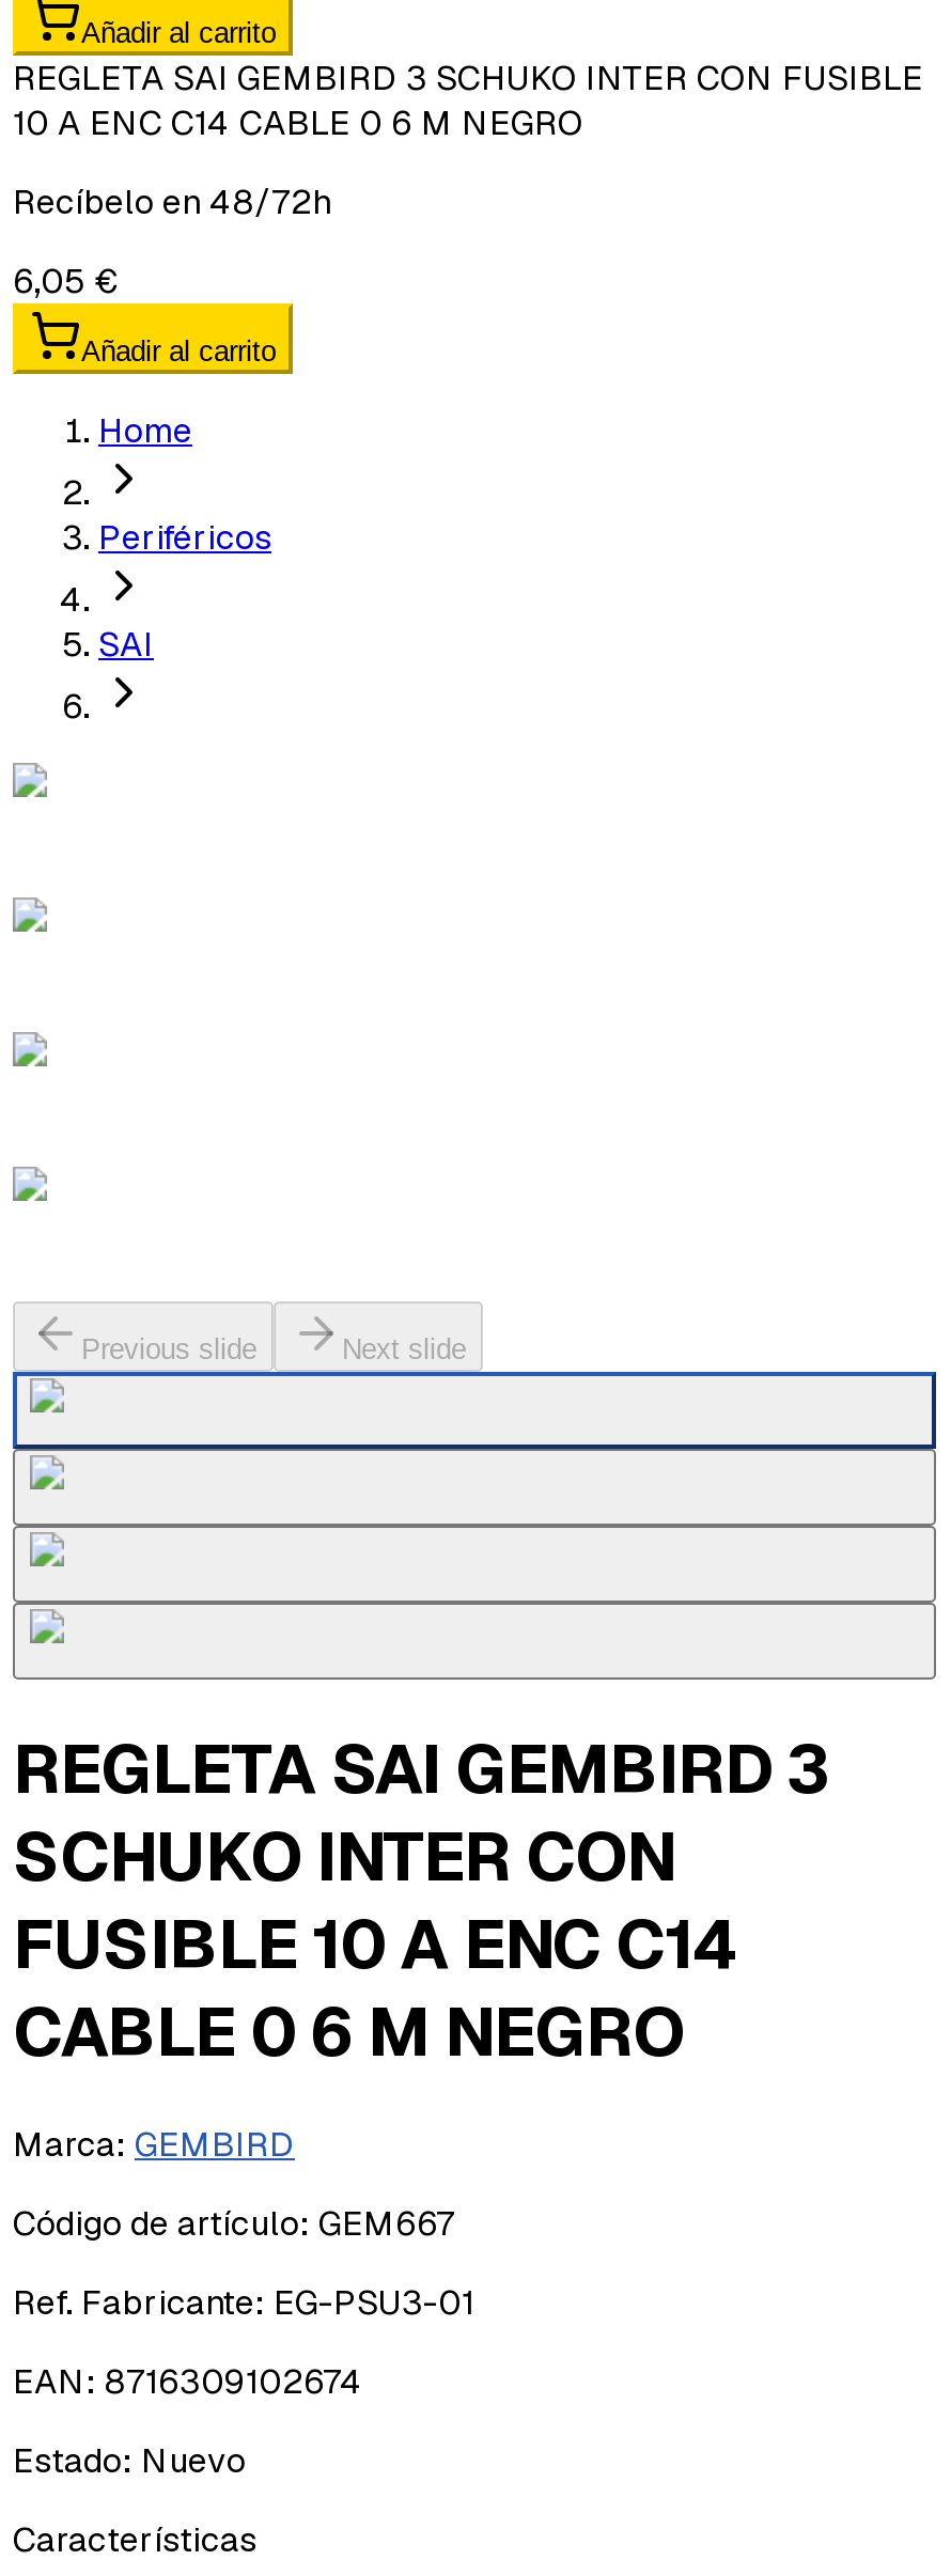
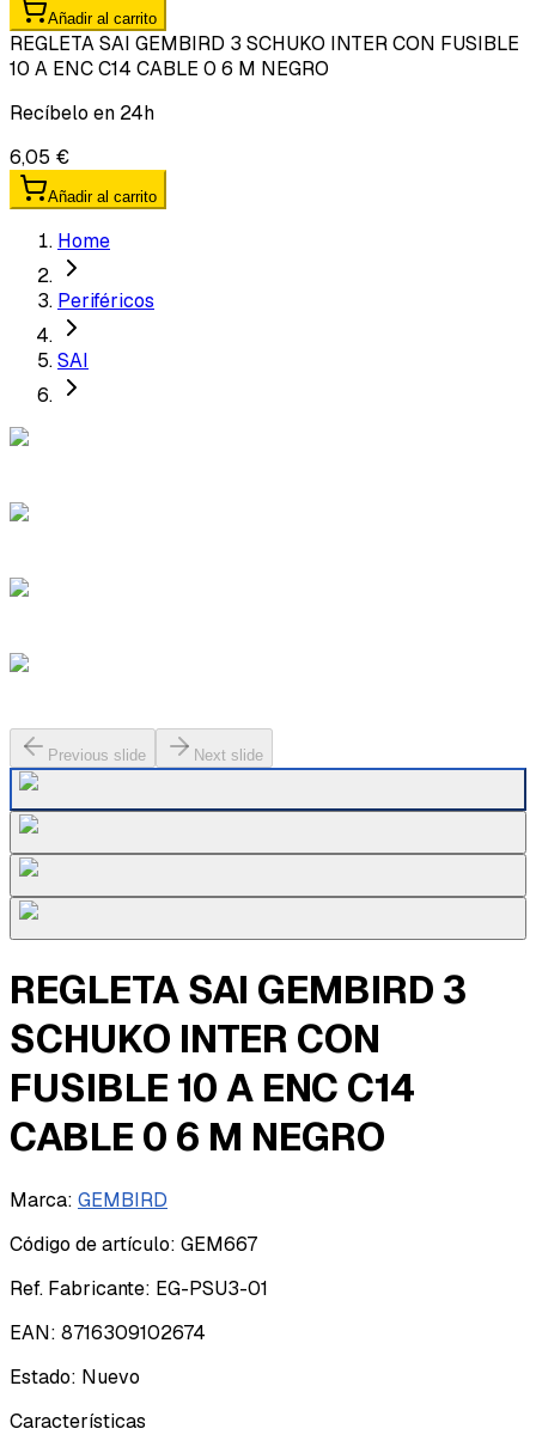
[13,179,331,224] Recíbelo en 48/72h -> [10,100,154,126] Recíbelo en 24h

